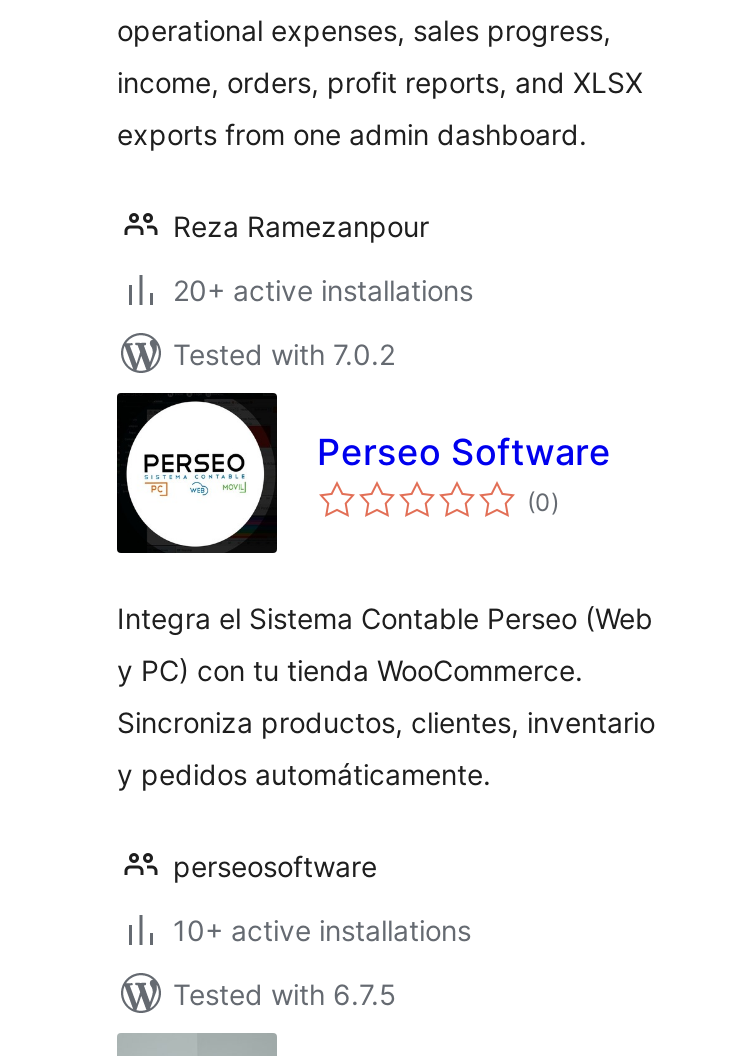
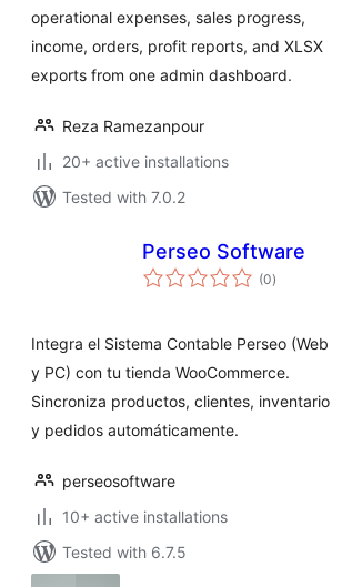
[115,391,279,555] [image] -> none

